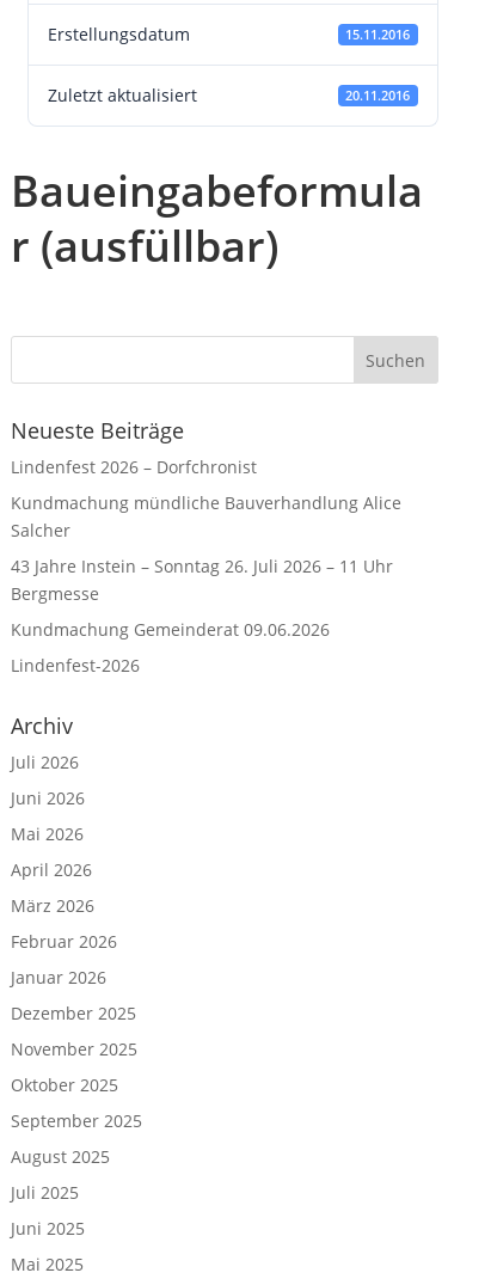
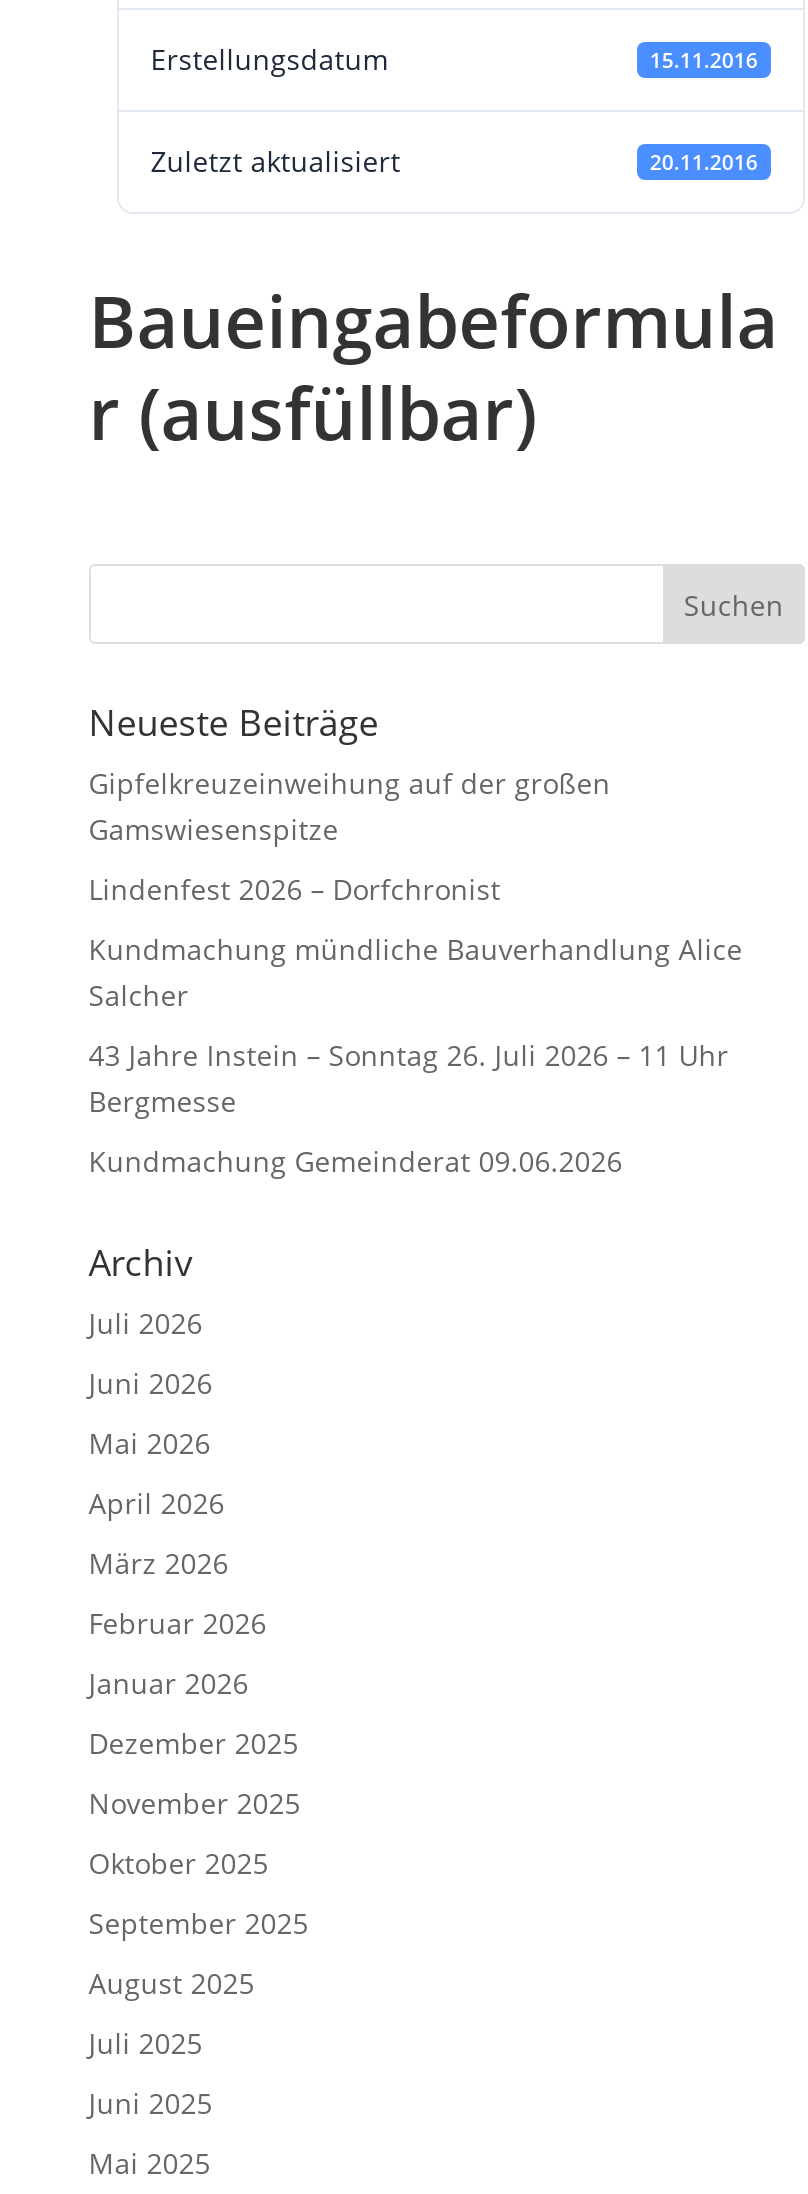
none -> [89,764,611,848] Gipfelkreuzeinweihung auf der großen | Gamswiesenspitze
moved [11,455,401,641] -> [89,870,743,1180]: Lindenfest 2026 – Dorfchronist | Kundmachung mündliche Bauverhandlung Alice | Salcher | 43 Jahre Instein – Sonntag 26. Juli 2026 – 11 Uhr | Bergmesse | Kundmachung Gemeinderat 09.06.2026
[11,654,140,677] Lindenfest-2026 -> none

